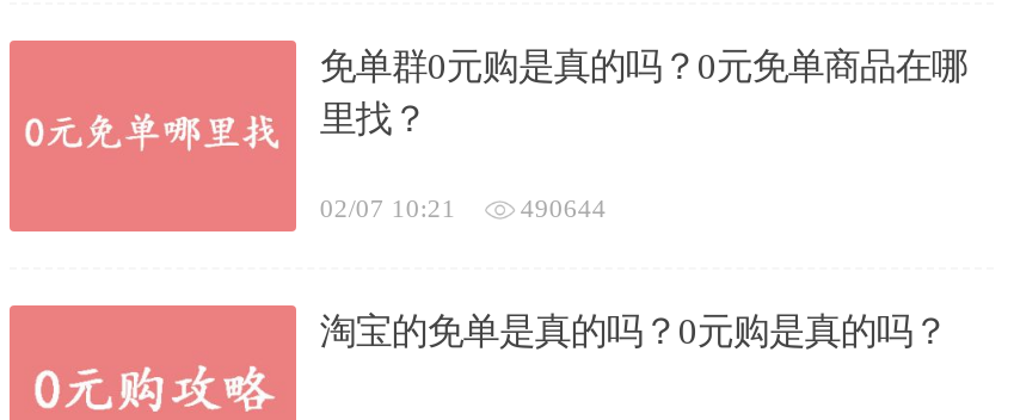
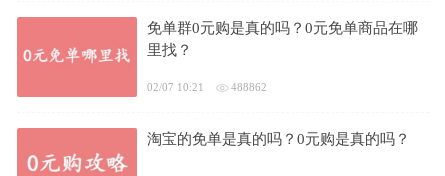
[520,193,606,222] 490644 -> [231,81,267,93] 488862

